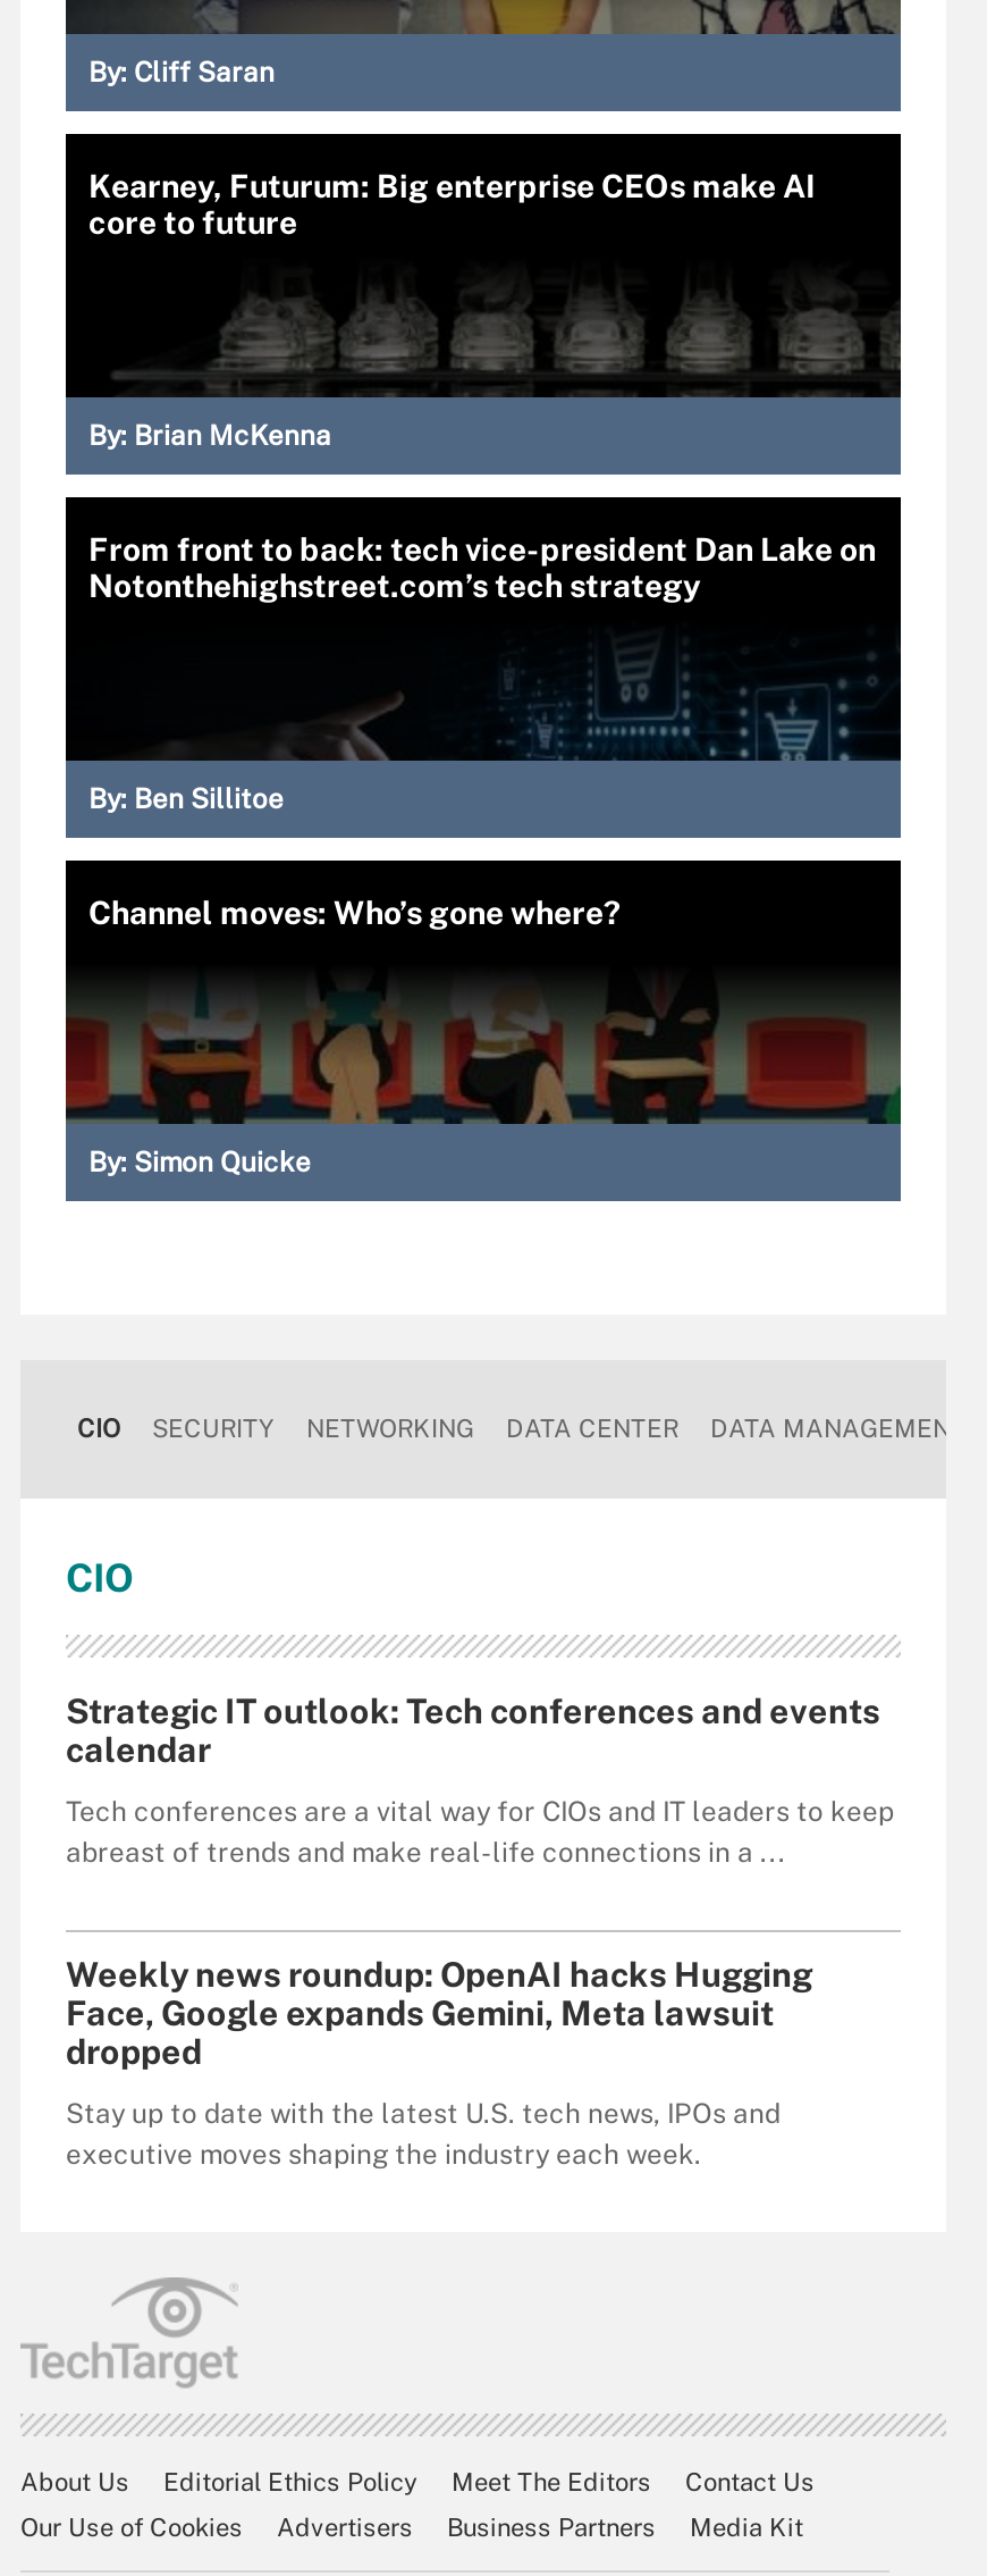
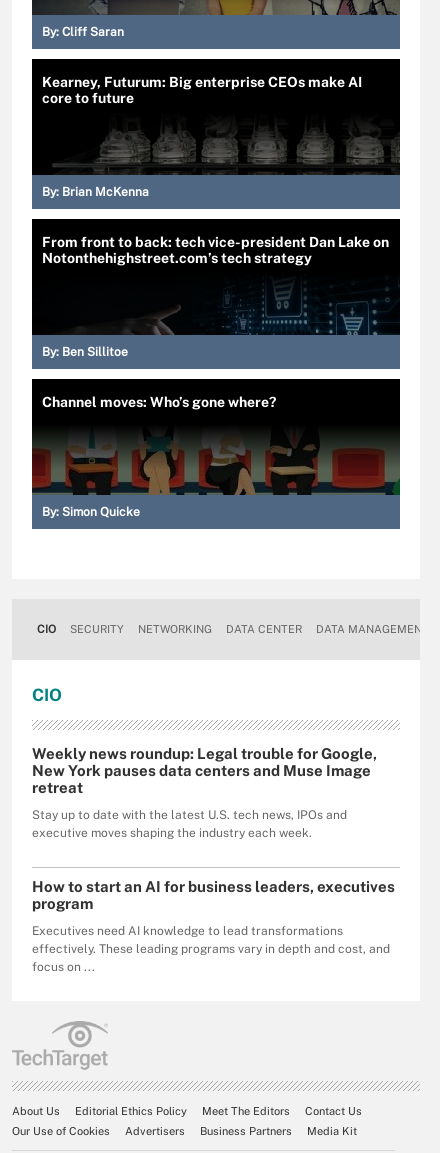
[66,1692,894,2071] Strategic IT outlook: Tech conferences and events | calendar | Tech conferences are a vital way for CIOs and IT leaders to keep | abreast of trends and make real-life connections in a ... | Weekly news roundup: OpenAI hacks Hugging | Face, Google expands Gemini, Meta lawsuit | dropped -> [32,745,377,796] Weekly news roundup: Legal trouble for Google, | New York pauses data centers and Muse Image | retreat
moved [66,2098,781,2171] -> [32,808,347,840]: Stay up to date with the latest U.S. tech news, IPOs and | executive moves shaping the industry each week.
none -> [32,878,395,974] How to start an AI for business leaders, executives | program | Executives need AI knowledge to lead transformations | effectively. These leading programs vary in depth and cost, and | focus on ...

